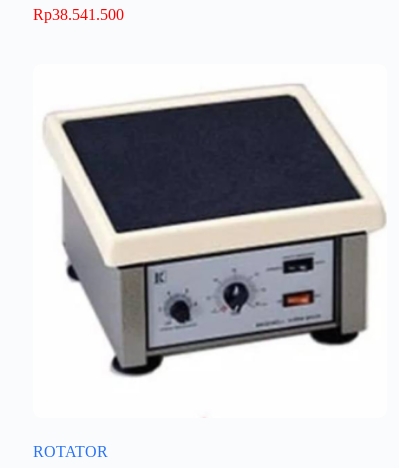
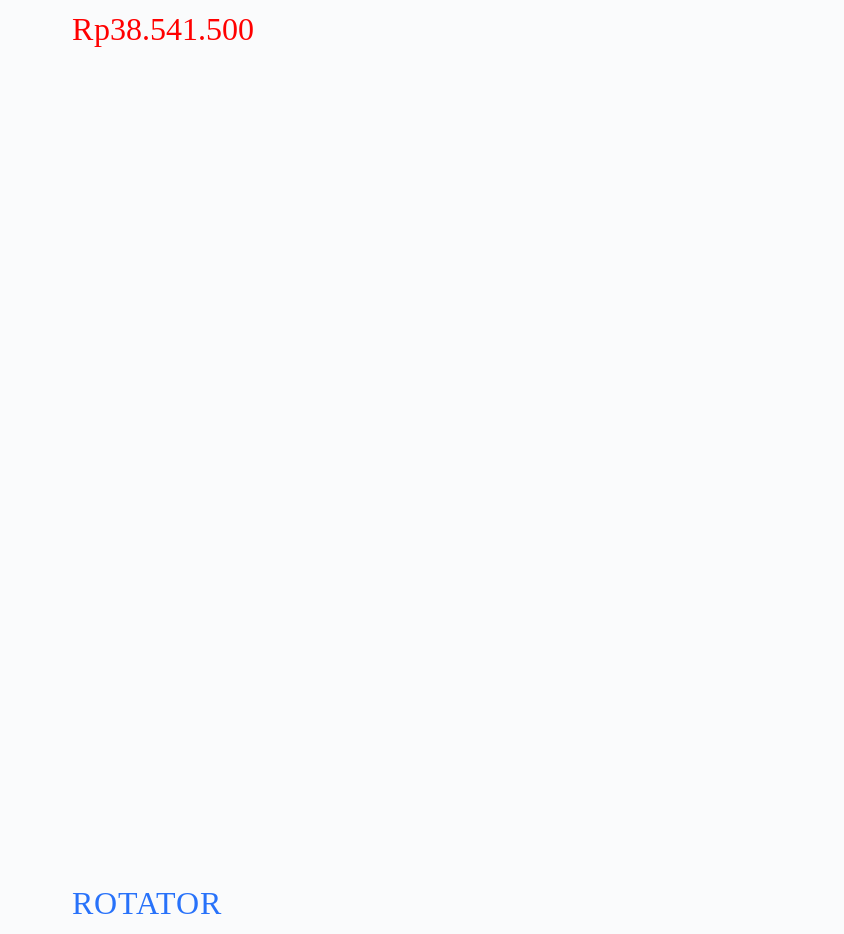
[43,84,387,378] [image] -> none

